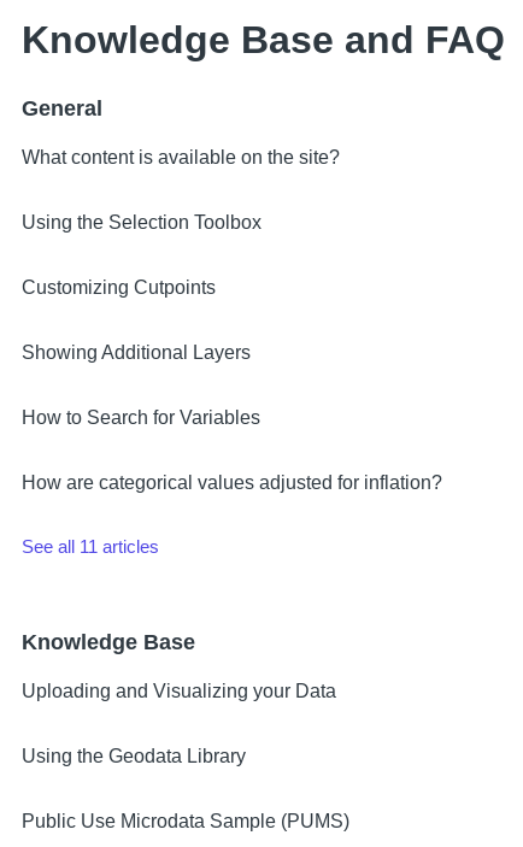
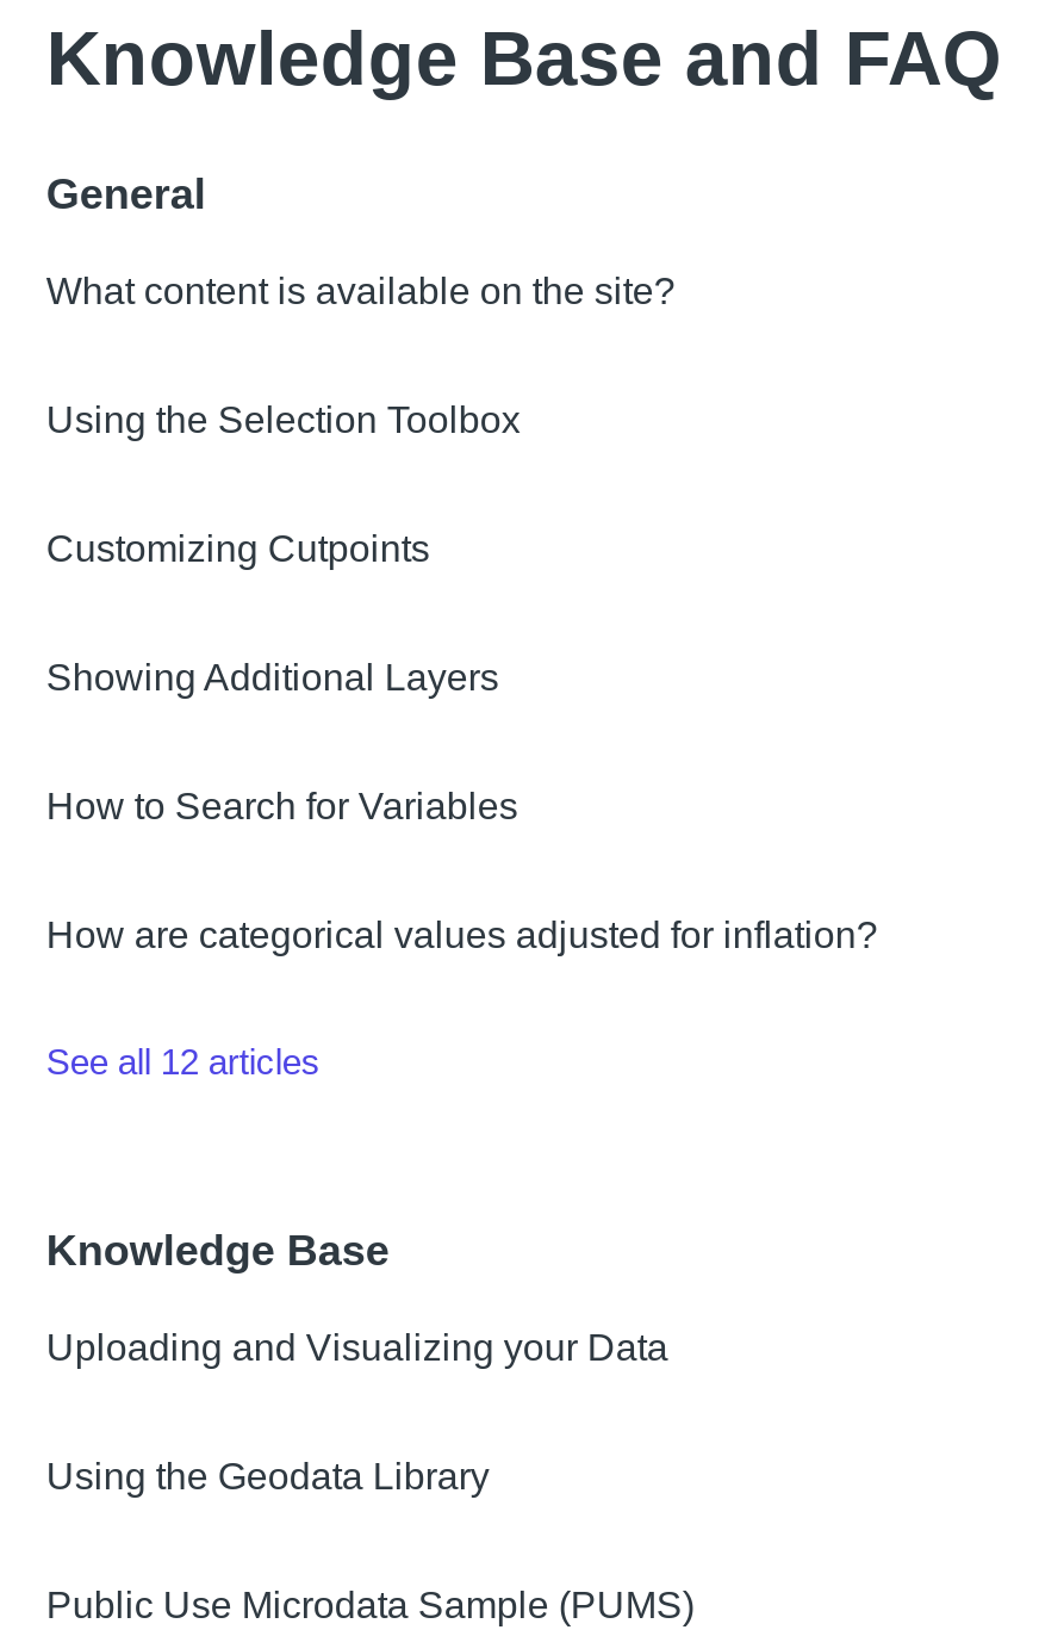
[22,536,160,557] See all 11 articles -> [46,1041,320,1082] See all 12 articles

